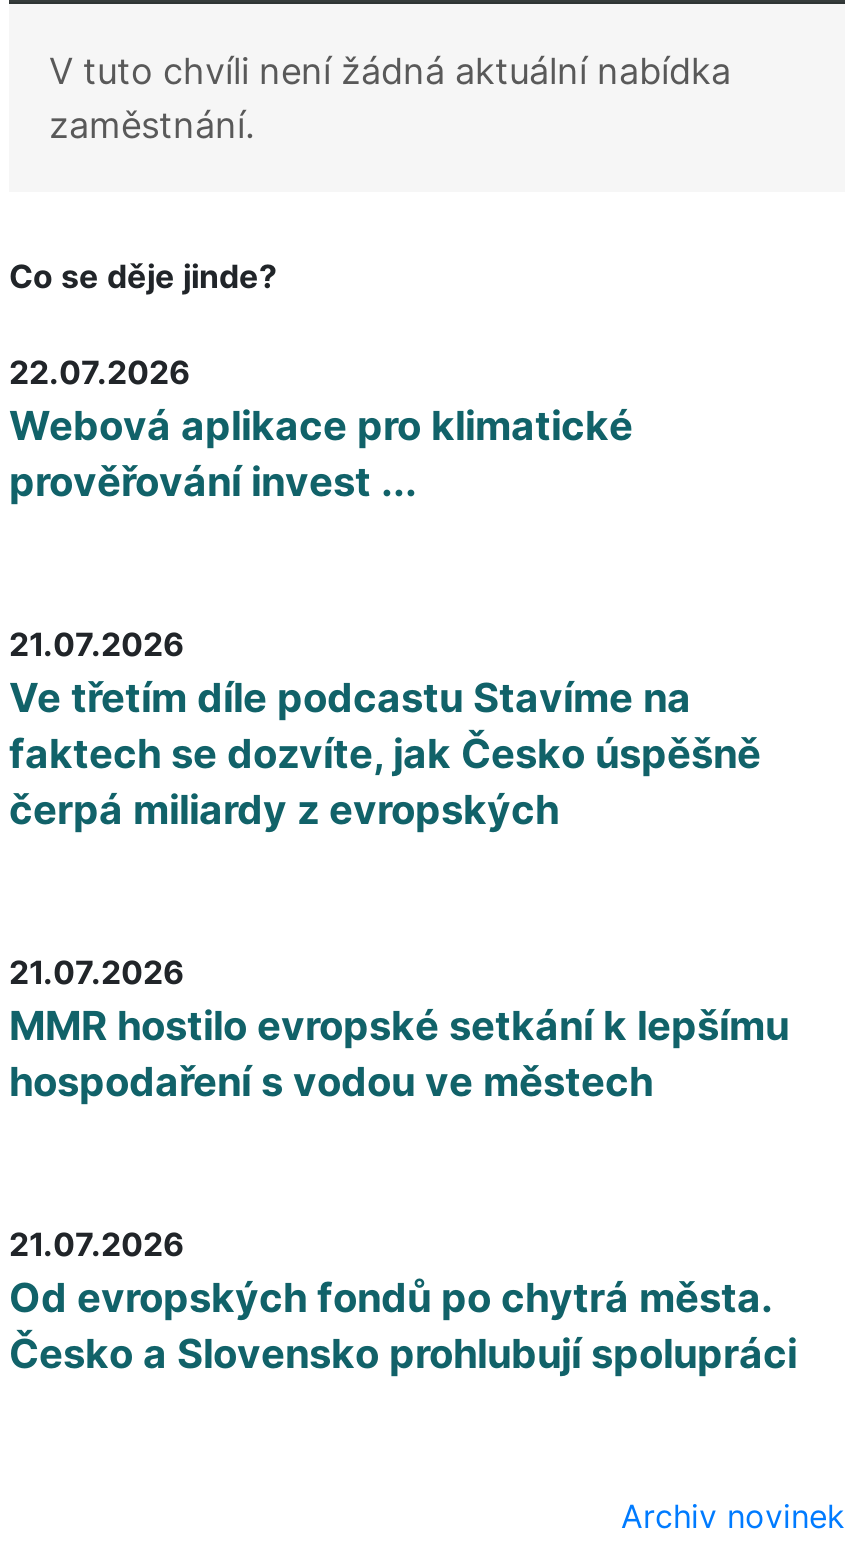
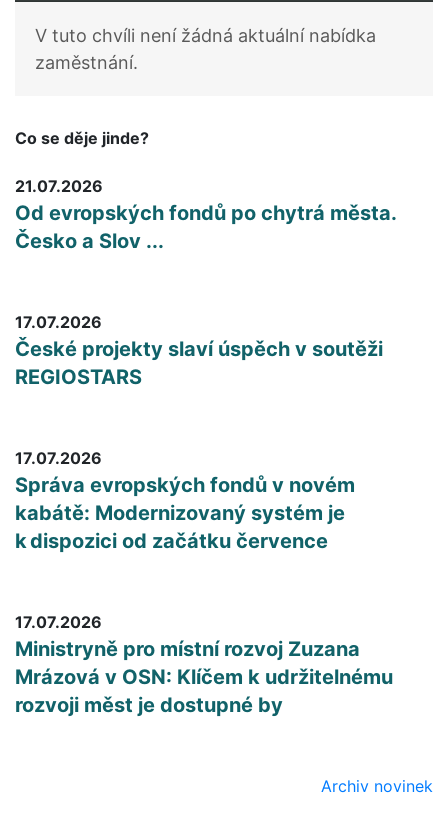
[9,352,789,1106] 22.07.2026 | Webová aplikace pro klimatické | prověřování invest ... | 21.07.2026 | Ve třetím díle podcastu Stavíme na | faktech se dozvíte, jak Česko úspěšně | čerpá miliardy z evropských | 21.07.2026 | MMR hostilo evropské setkání k lepšímu | hospodaření s vodou ve městech -> none
moved [9,1224,771,1322] -> [15,176,396,225]: 21.07.2026 | Od evropských fondů po chytrá města.
[9,1330,797,1378] Česko a Slovensko prohlubují spolupráci -> [15,229,393,717] Česko a Slov ... | 17.07.2026 | České projekty slaví úspěch v soutěži | REGIOSTARS | 17.07.2026 | Správa evropských fondů v novém | kabátě: Modernizovaný systém je | k dispozici od začátku července | 17.07.2026 | Ministryně pro místní rozvoj Zuzana | Mrázová v OSN: Klíčem k udržitelnému | rozvoji měst je dostupné by

